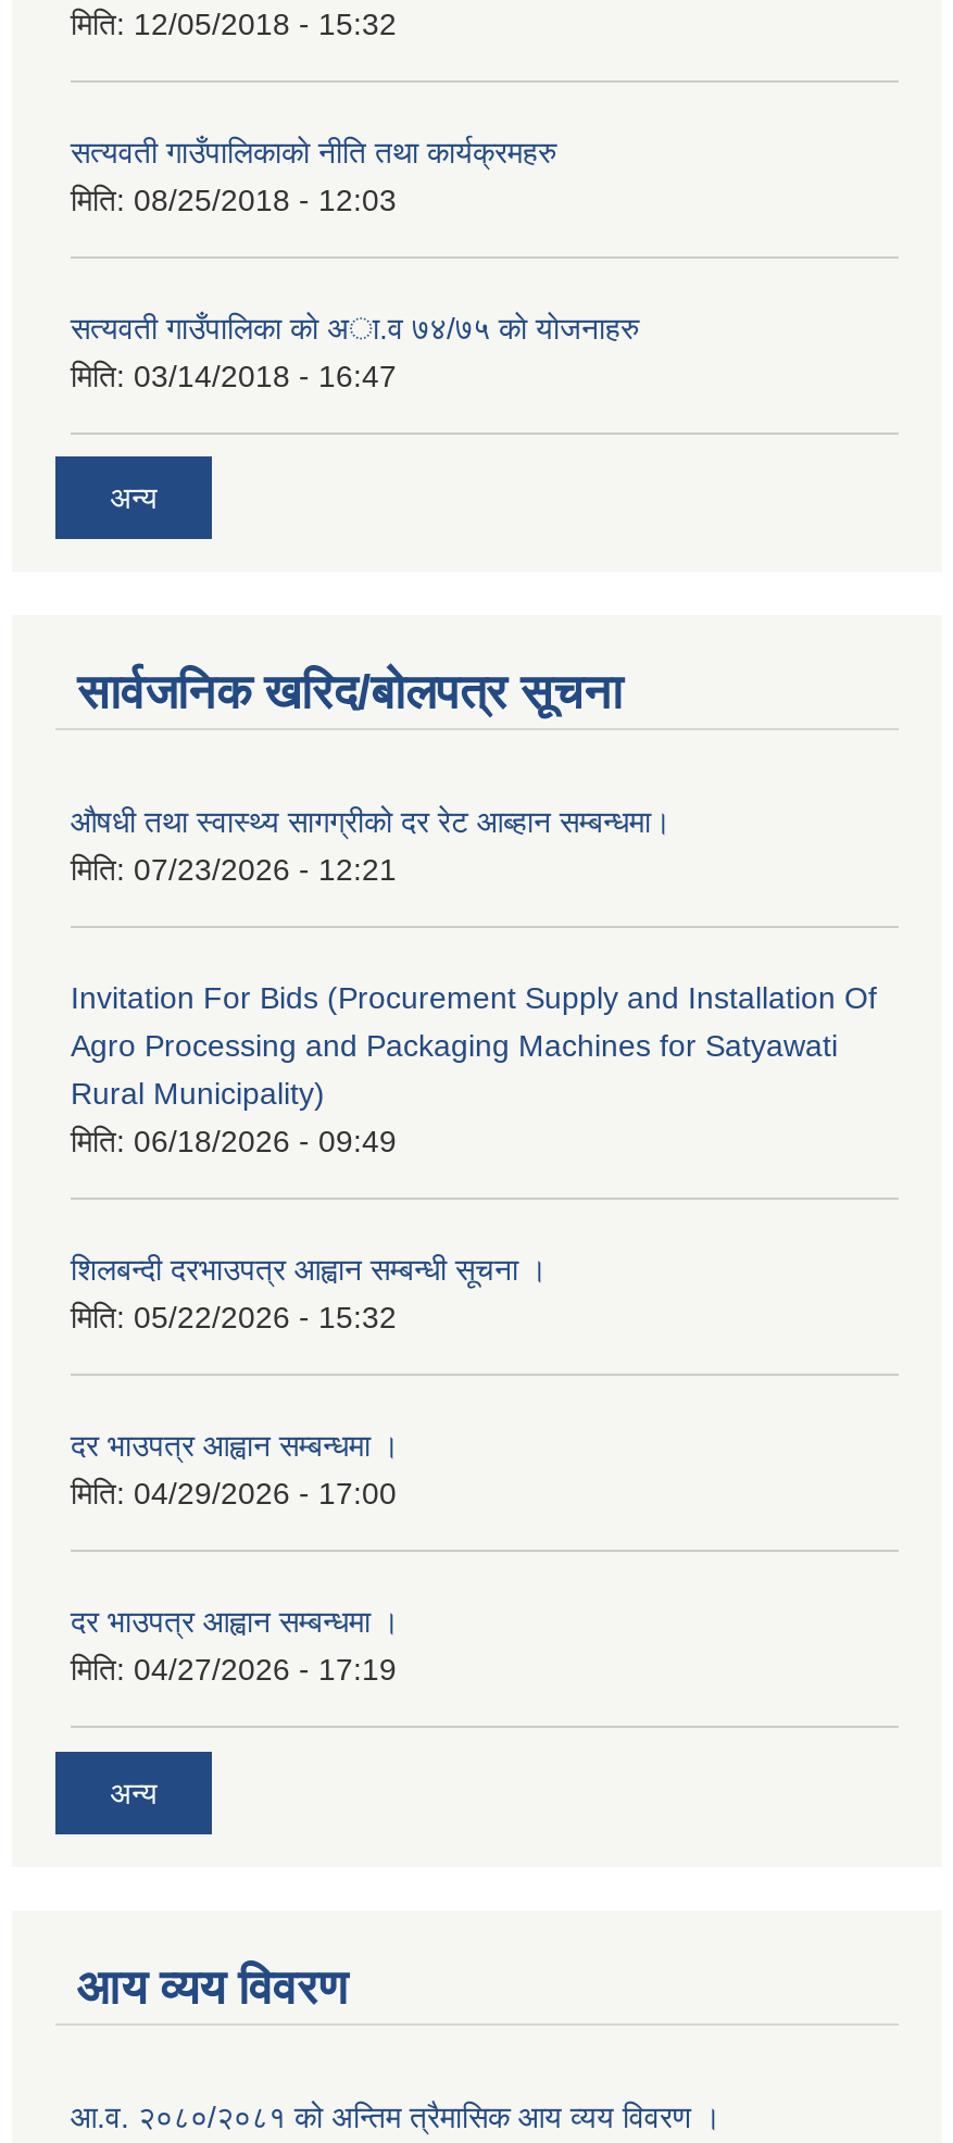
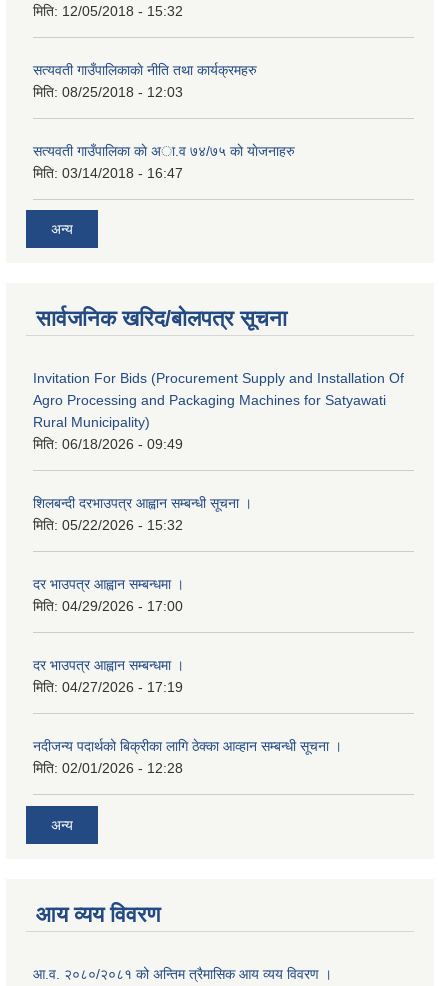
[71,805,670,887] औषधी तथा स्वास्थ्य सागग्रीको दर रेट आब्हान सम्बन्धमा। | मिति: 07/23/2026 - 12:21 -> none
moved [71,981,877,1687] -> [33,370,404,695]: Invitation For Bids (Procurement Supply and Installation Of | Agro Processing and Packaging Machines for Satyawati | Rural Municipality) | ... | दर भाउपत्र आह्वान सम्बन्धमा । | मिति: 04/27/2026 - 17:19
none -> [33,738,342,776] नदीजन्य पदार्थको बिक्रीका लागि ठेक्का आव्हान सम्बन्धी सूचना । | मिति: 02/01/2026 - 12:28

